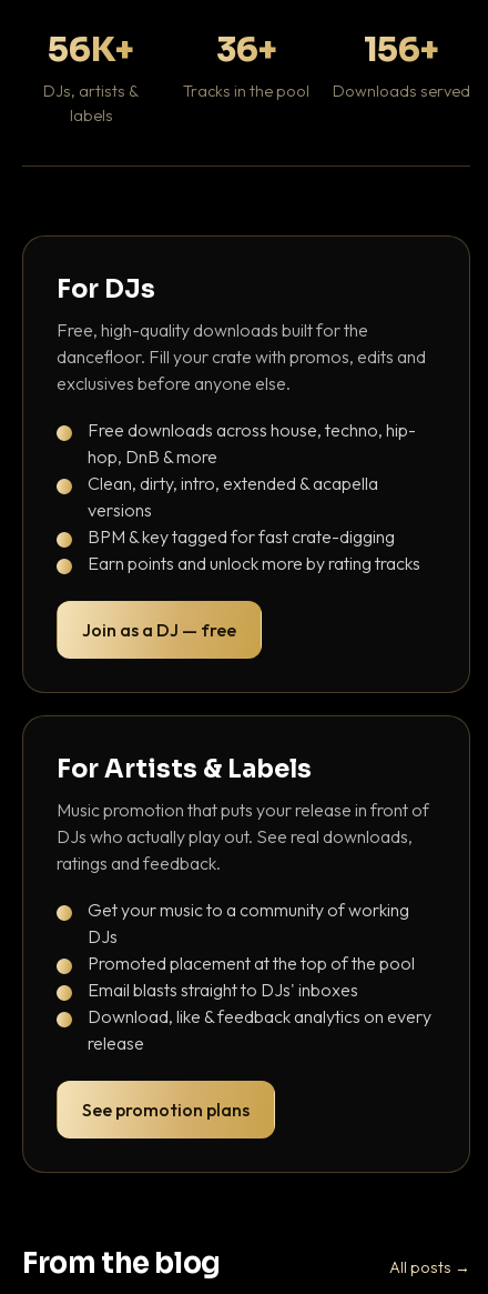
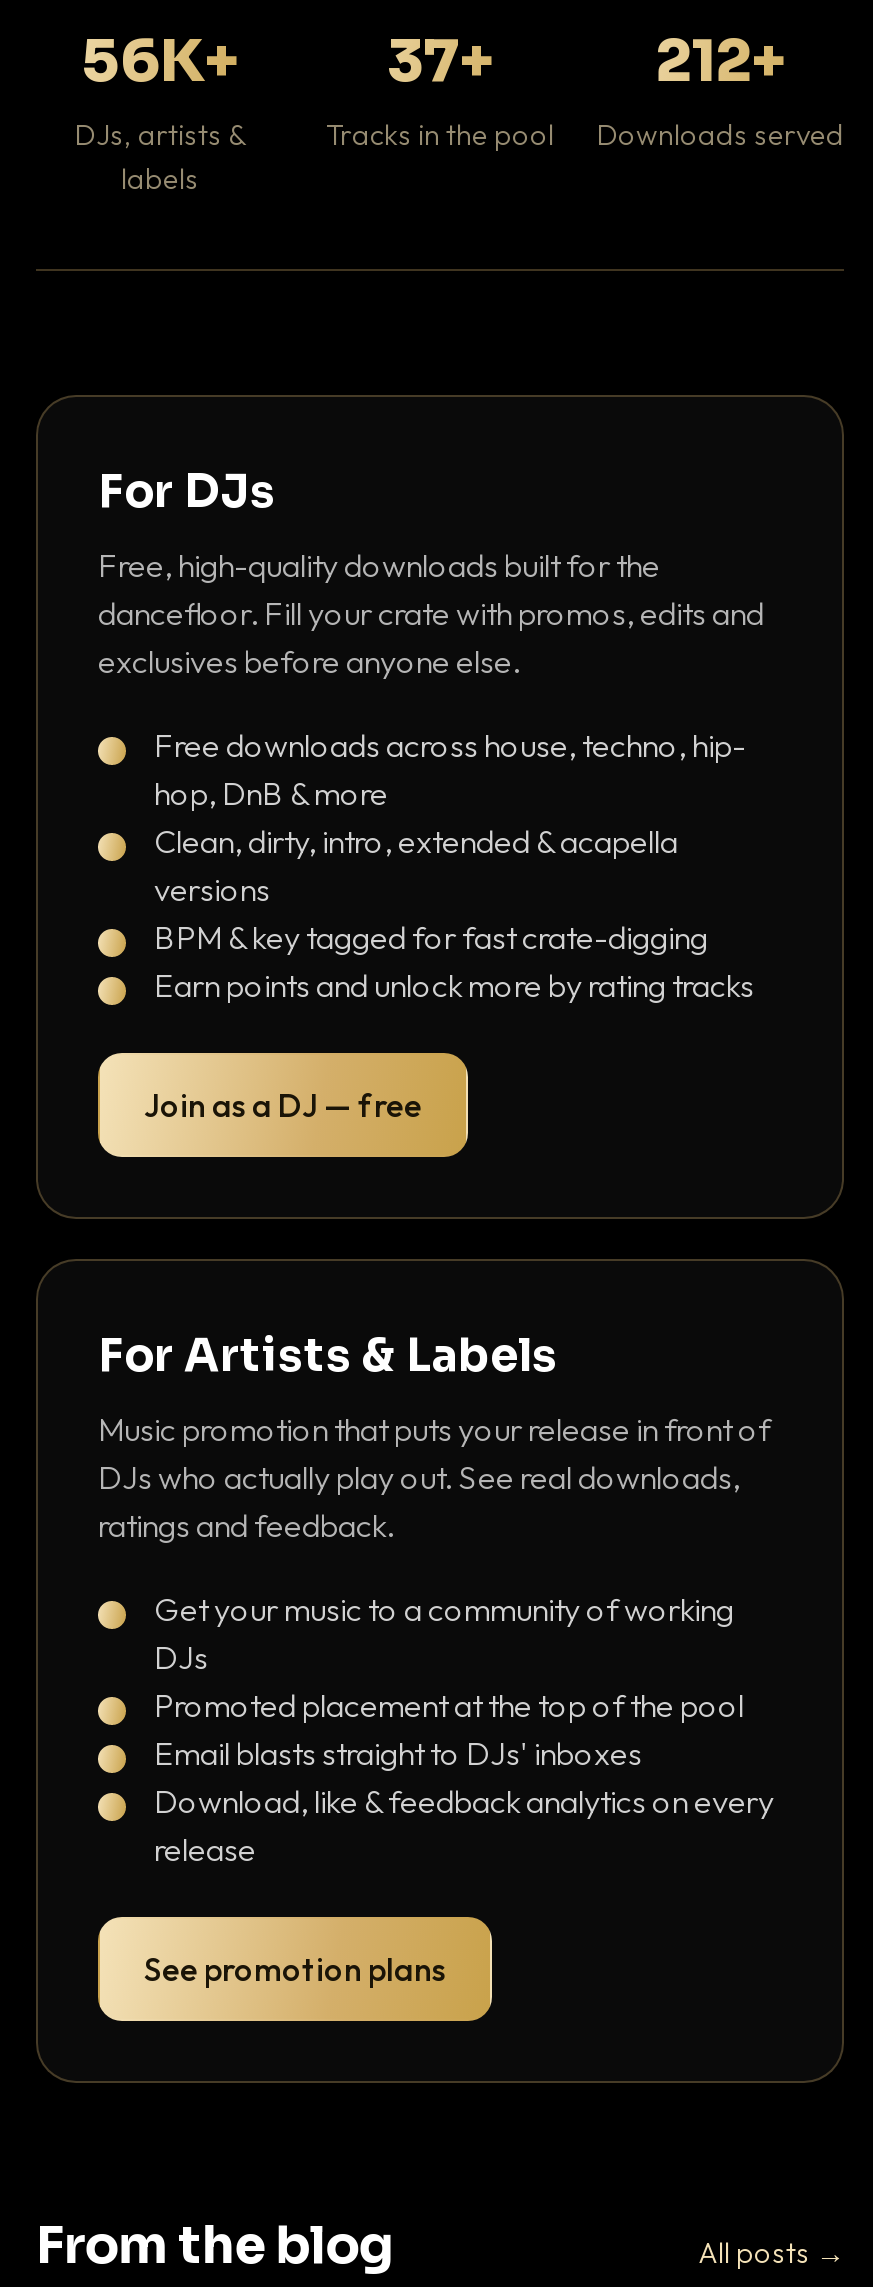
[216,30,277,70] 36+ -> [387,25,493,97] 37+
[364,30,439,70] 156+ -> [655,25,785,97] 212+

